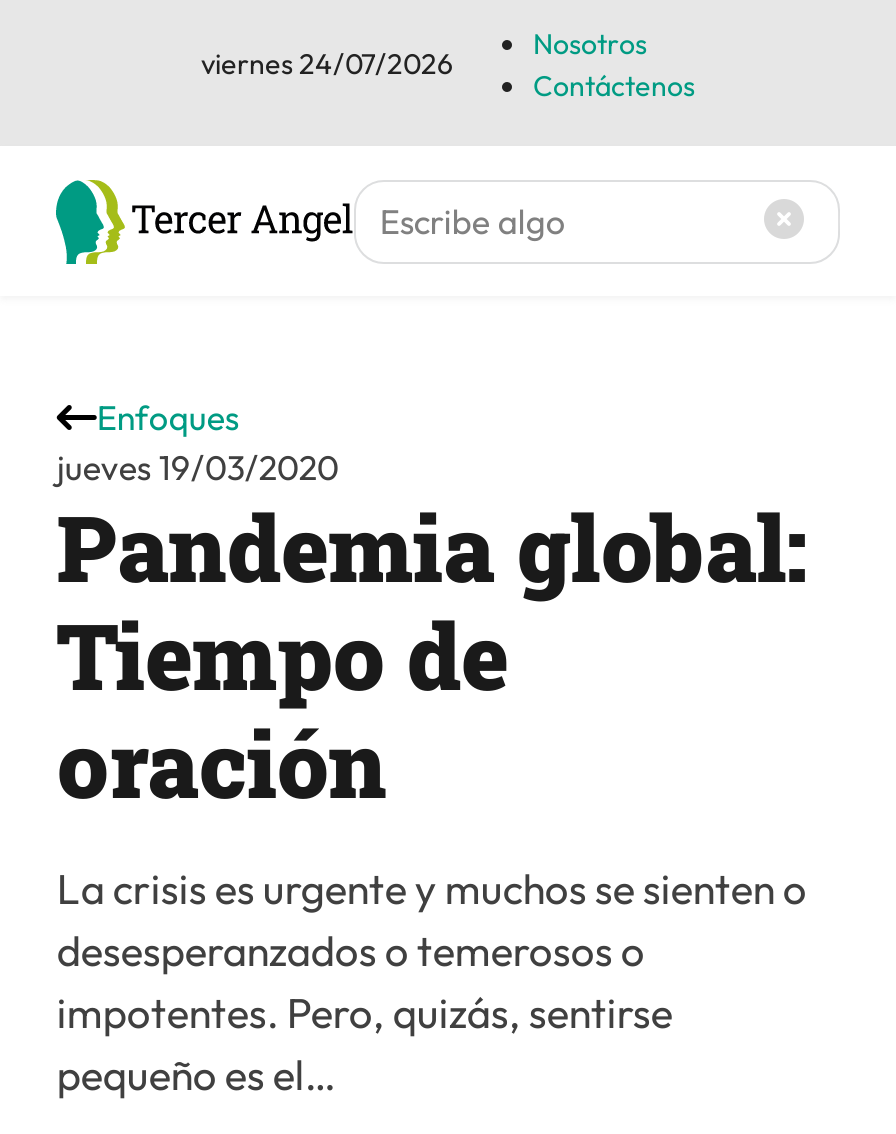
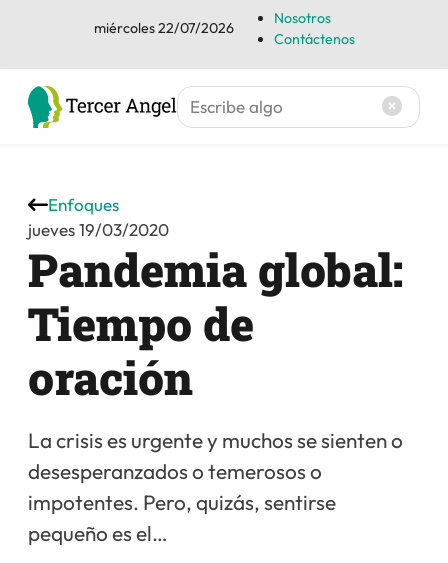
[201,46,453,82] viernes 24/07/2026 -> [93,19,233,37] miércoles 22/07/2026

